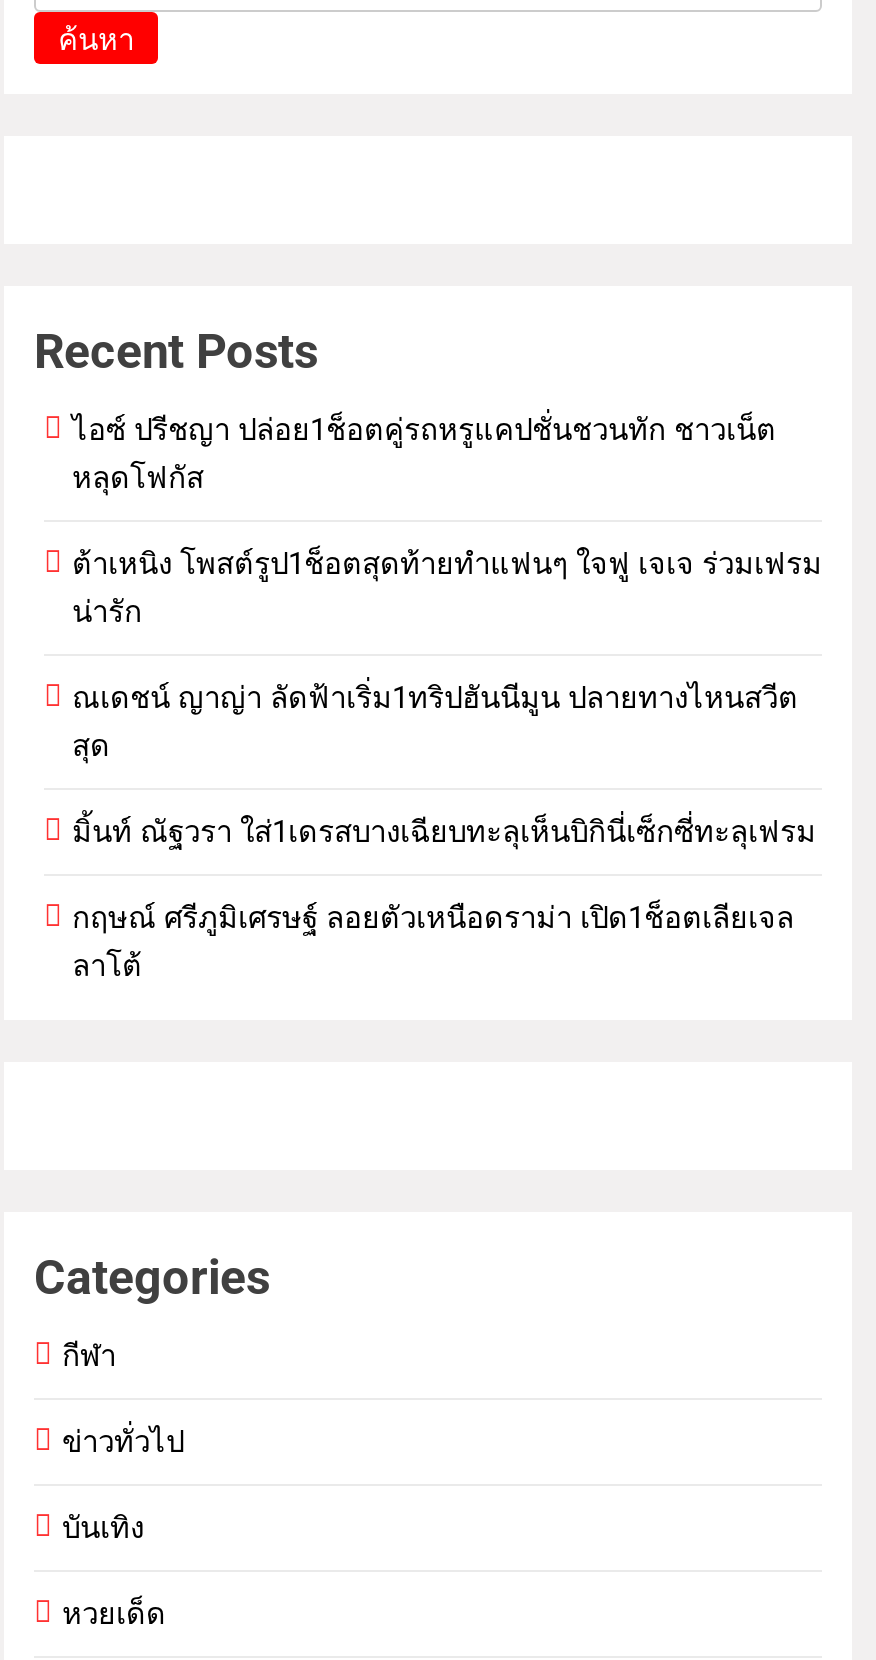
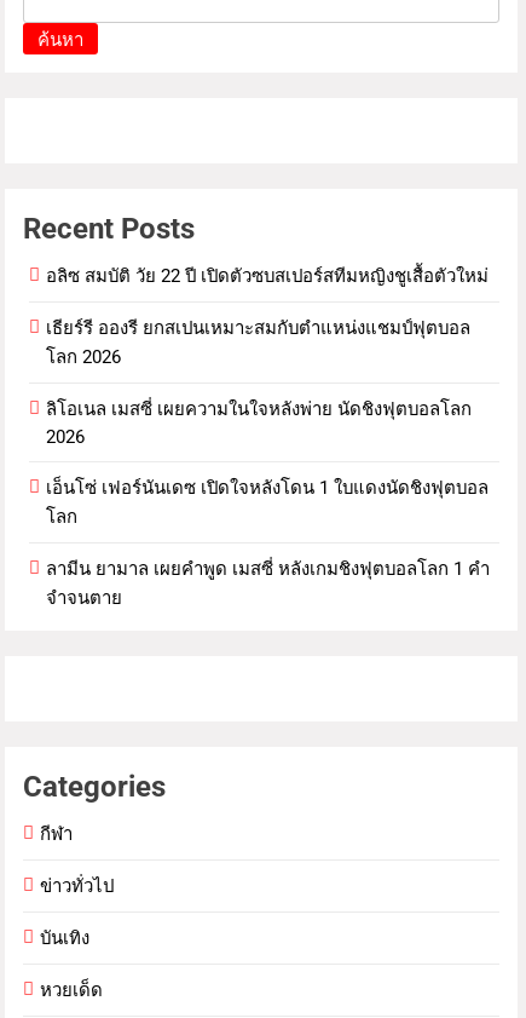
[72,412,776,496] ไอซ์ ปรีชญา ปล่อย1ช็อตคู่รถหรูแคปชั่นชวนทัก ชาวเน็ต | หลุดโฟกัส -> [46,265,489,287] อลิซ สมบัติ วัย 22 ปี เปิดตัวซบสเปอร์สทีมหญิงชูเสื้อตัวใหม่
[72,546,822,630] ต้าเหนิง โพสต์รูป1ช็อตสุดท้ายทำแฟนๆ ใจฟู เจเจ ร่วมเฟรม | น่ารัก -> [46,317,470,368] เธียร์รี อองรี ยกสเปนเหมาะสมกับตำแหน่งแชมป์ฟุตบอล | โลก 2026
[72,680,798,764] ณเดชน์ ญาญ่า ลัดฟ้าเริ่ม1ทริปฮันนีมูน ปลายทางไหนสวีต | สุด -> [46,398,472,448] ลิโอเนล เมสซี่ เผยความในใจหลังพ่าย นัดชิงฟุตบอลโลก | 2026
[72,814,816,850] มิ้นท์ ณัฐวรา ใส่1เดรสบางเฉียบทะลุเห็นบิกินี่เซ็กซี่ทะลุเฟรม -> [46,477,489,528] เอ็นโซ่ เฟอร์นันเดซ เปิดใจหลังโดน 1 ใบแดงนัดชิงฟุตบอล | โลก
[72,900,794,984] กฤษณ์ ศรีภูมิเศรษฐ์ ลอยตัวเหนือดราม่า เปิด1ช็อตเลียเจล | ลาโต้ -> [46,558,490,609] ลามีน ยามาล เผยคำพูด เมสซี่ หลังเกมชิงฟุตบอลโลก 1 คำ | จำจนตาย

